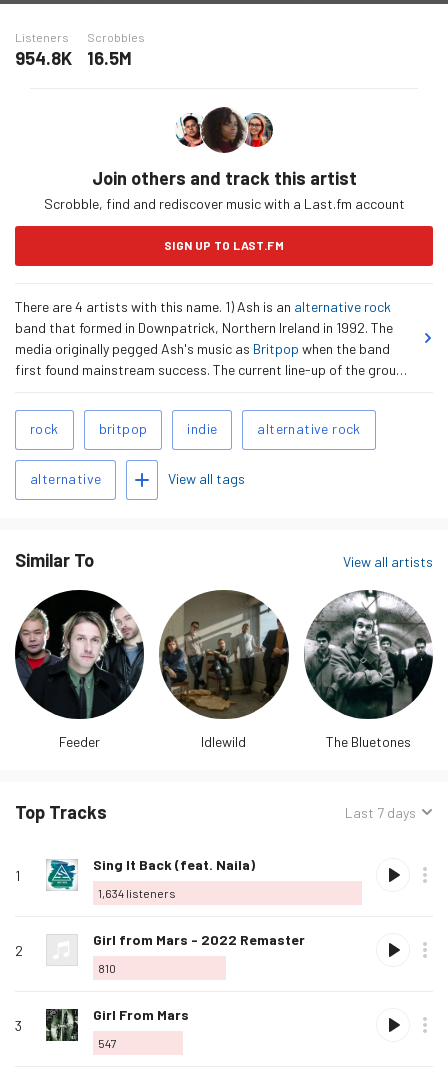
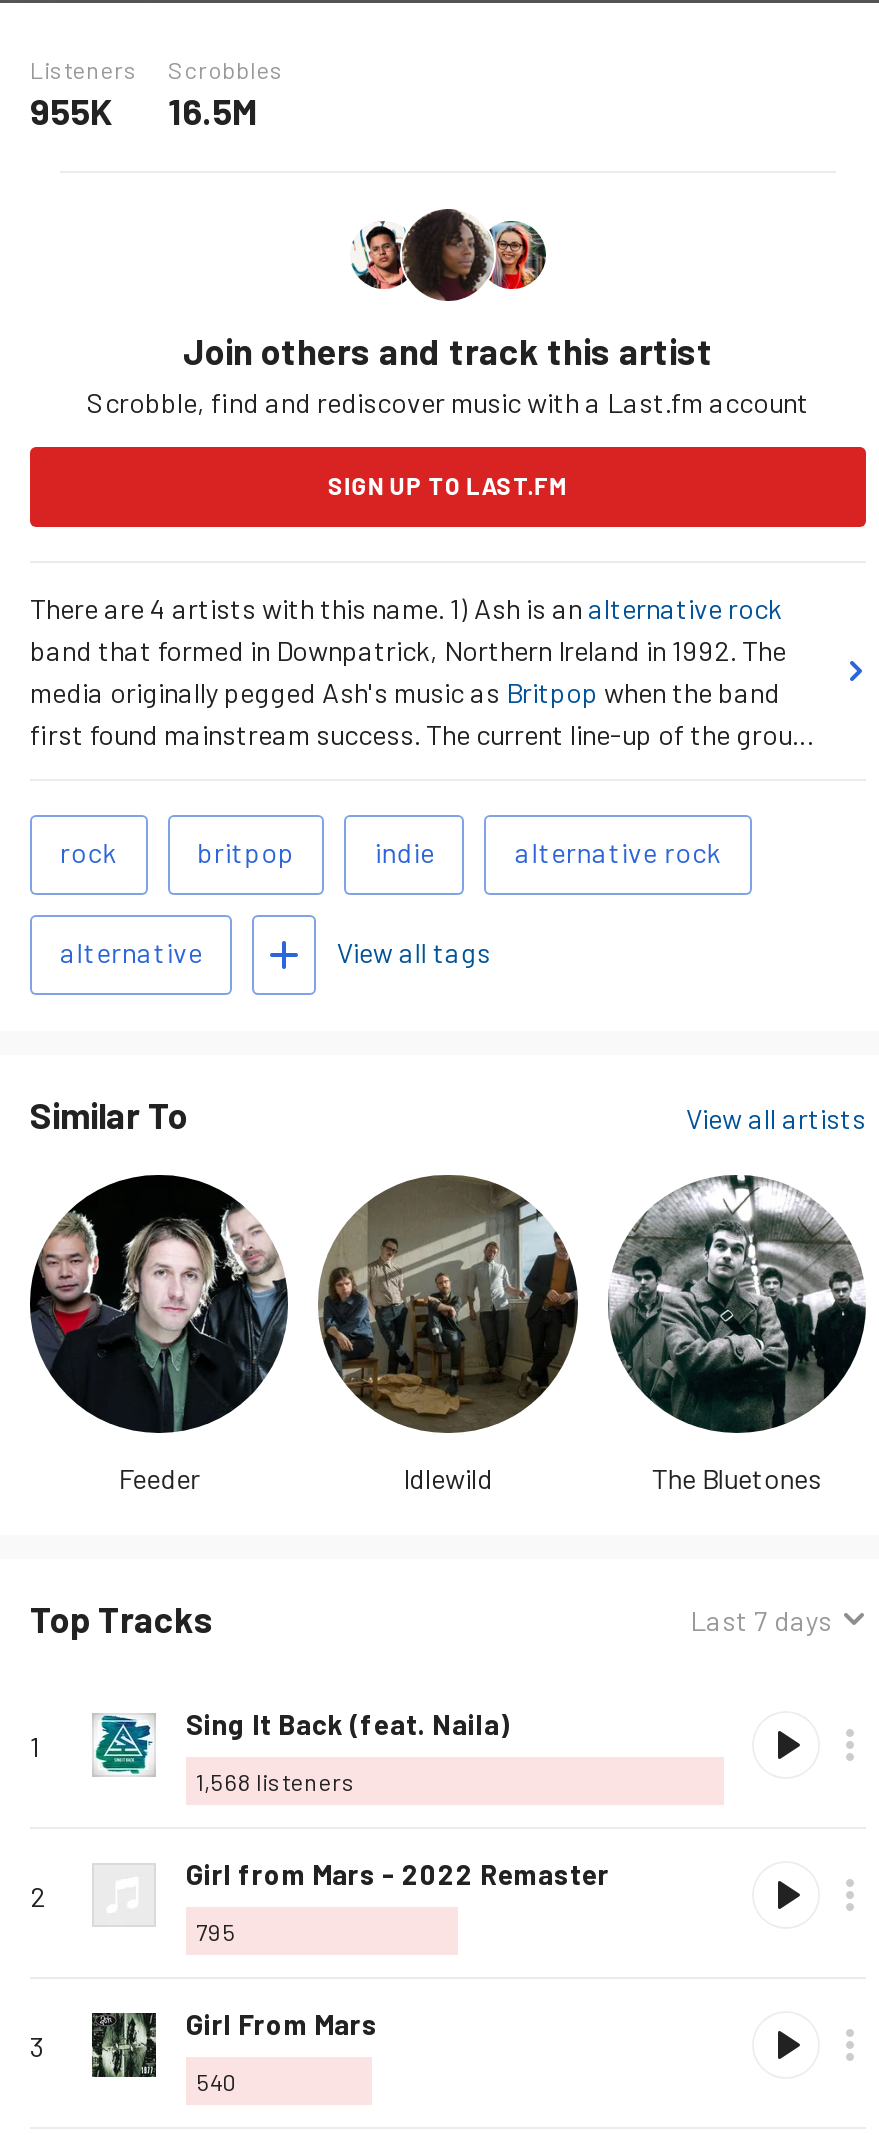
[15,47,132,69] 954.8K 16.5M -> [30,89,258,133] 955K 16.5M
[98,886,176,900] 1,634 listeners -> [196,1768,356,1796] 1,568 listeners
[98,961,116,975] 810 -> [196,1918,236,1946] 795
[98,1036,117,1050] 547 -> [196,2068,236,2096] 540

